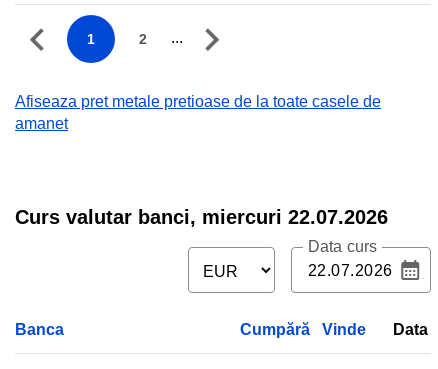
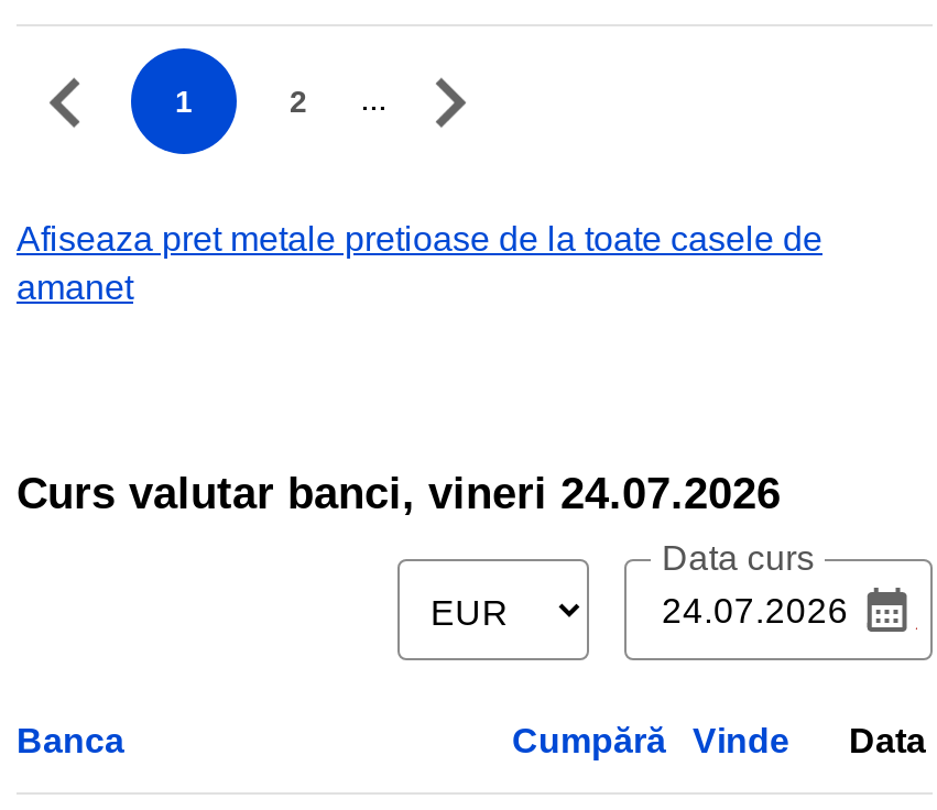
[15,206,388,228] Curs valutar banci, miercuri 22.07.2026 -> [17,469,781,517] Curs valutar banci, vineri 24.07.2026

